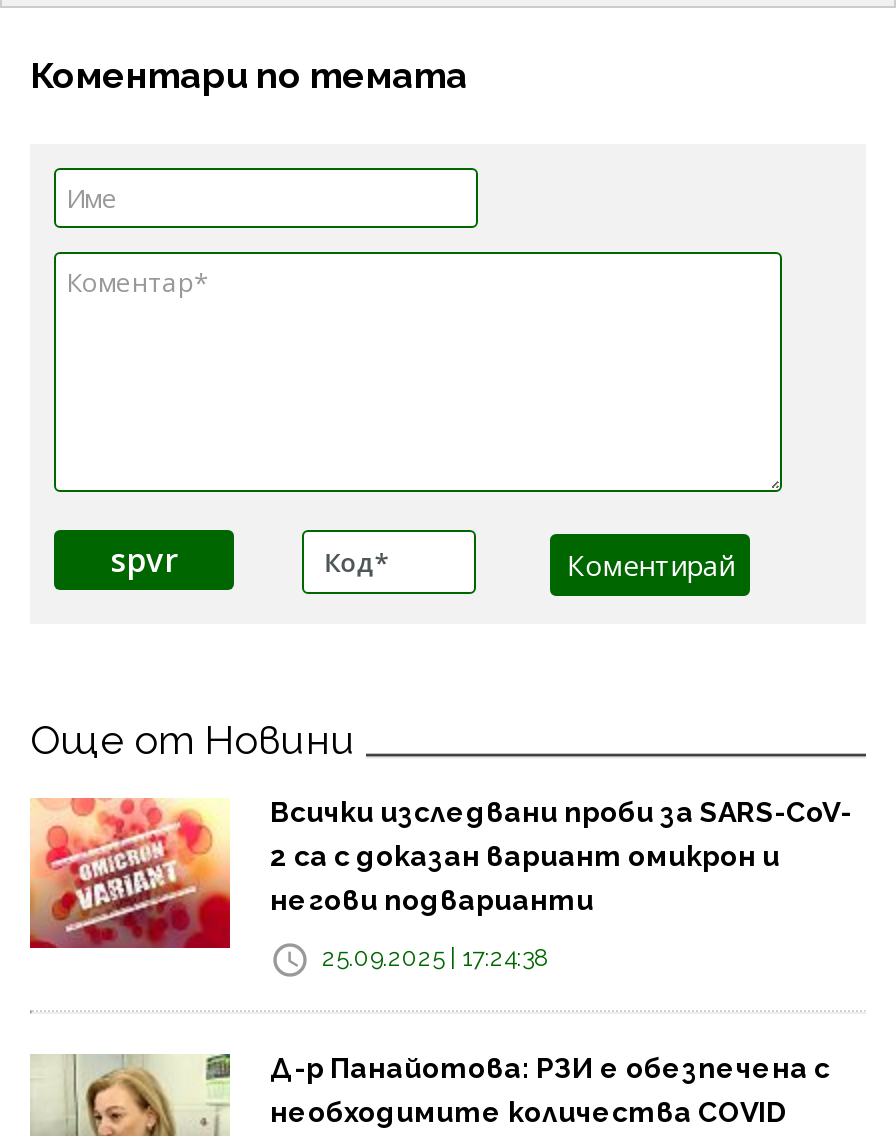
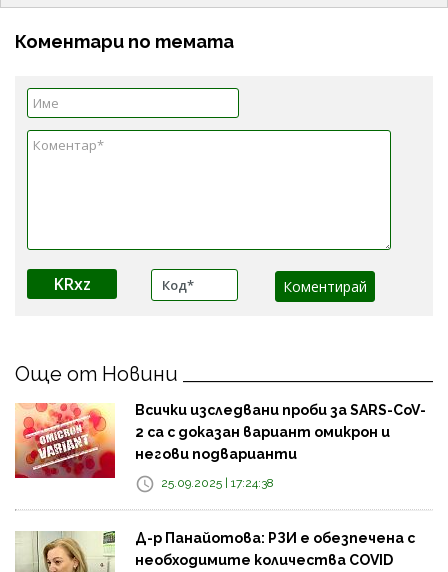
[110,537,178,581] spvr -> [53,273,90,295] KRxz

